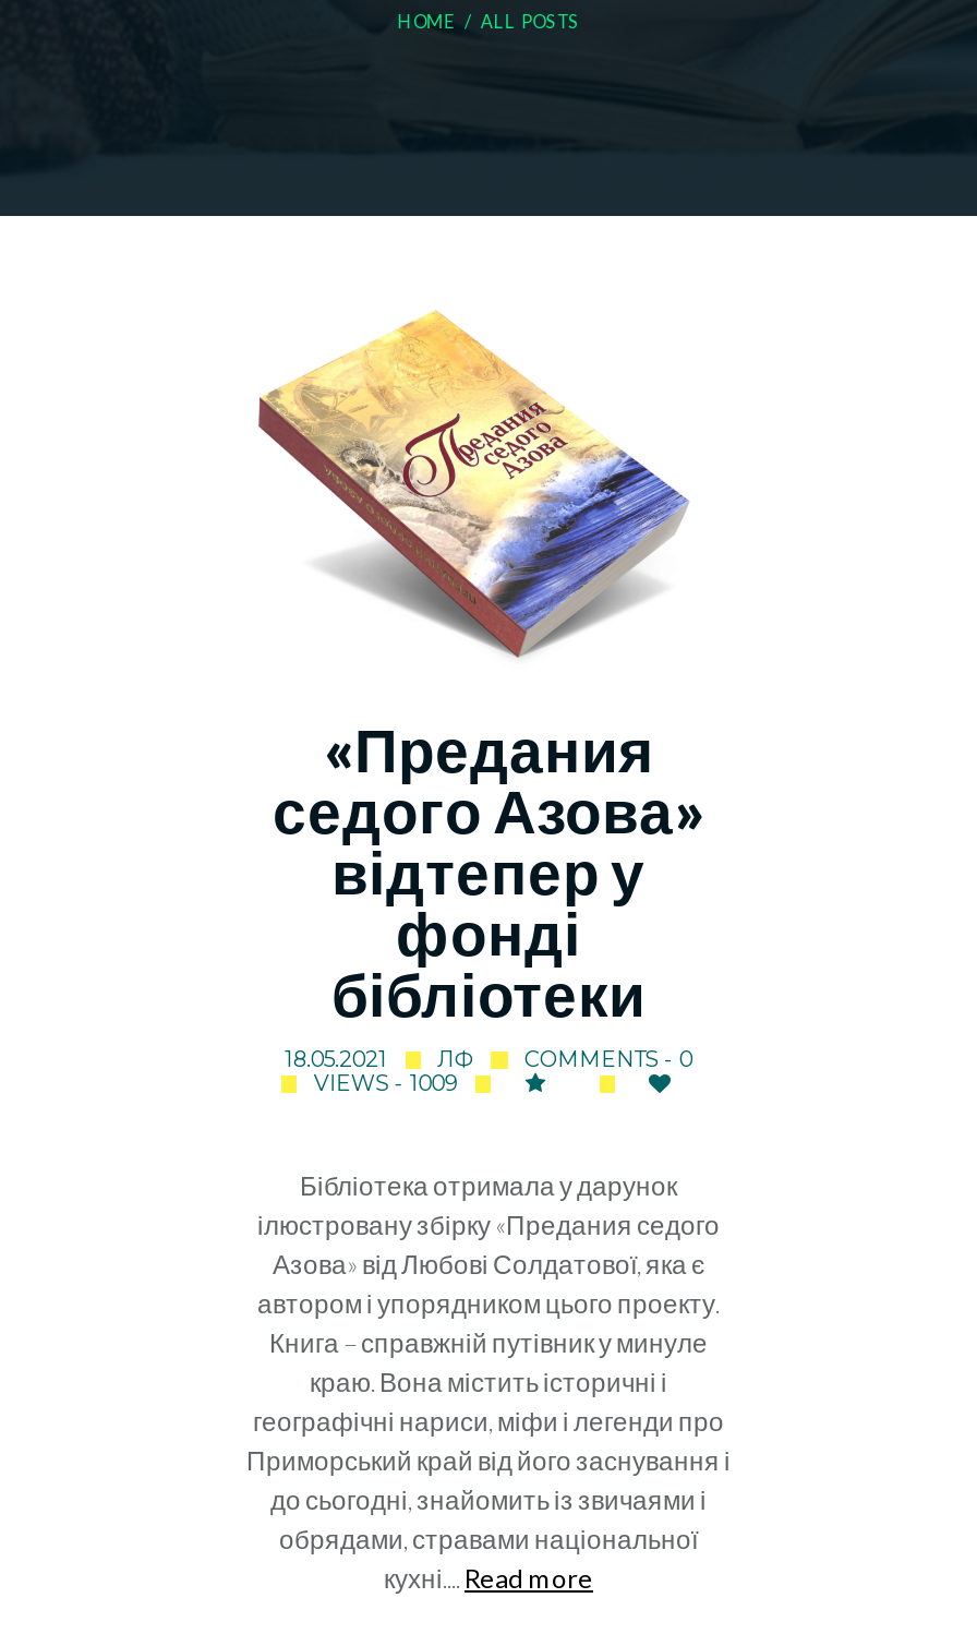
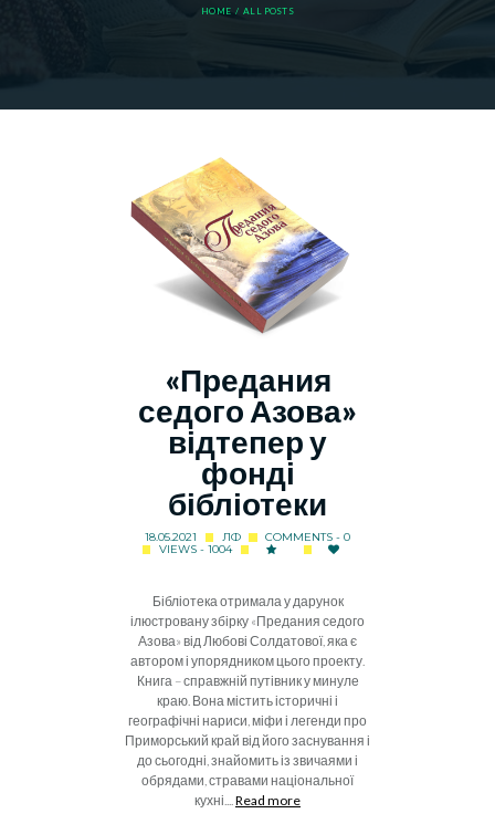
[314,1070,458,1098] VIEWS - 1009 -> [159,542,232,557] VIEWS - 1004

